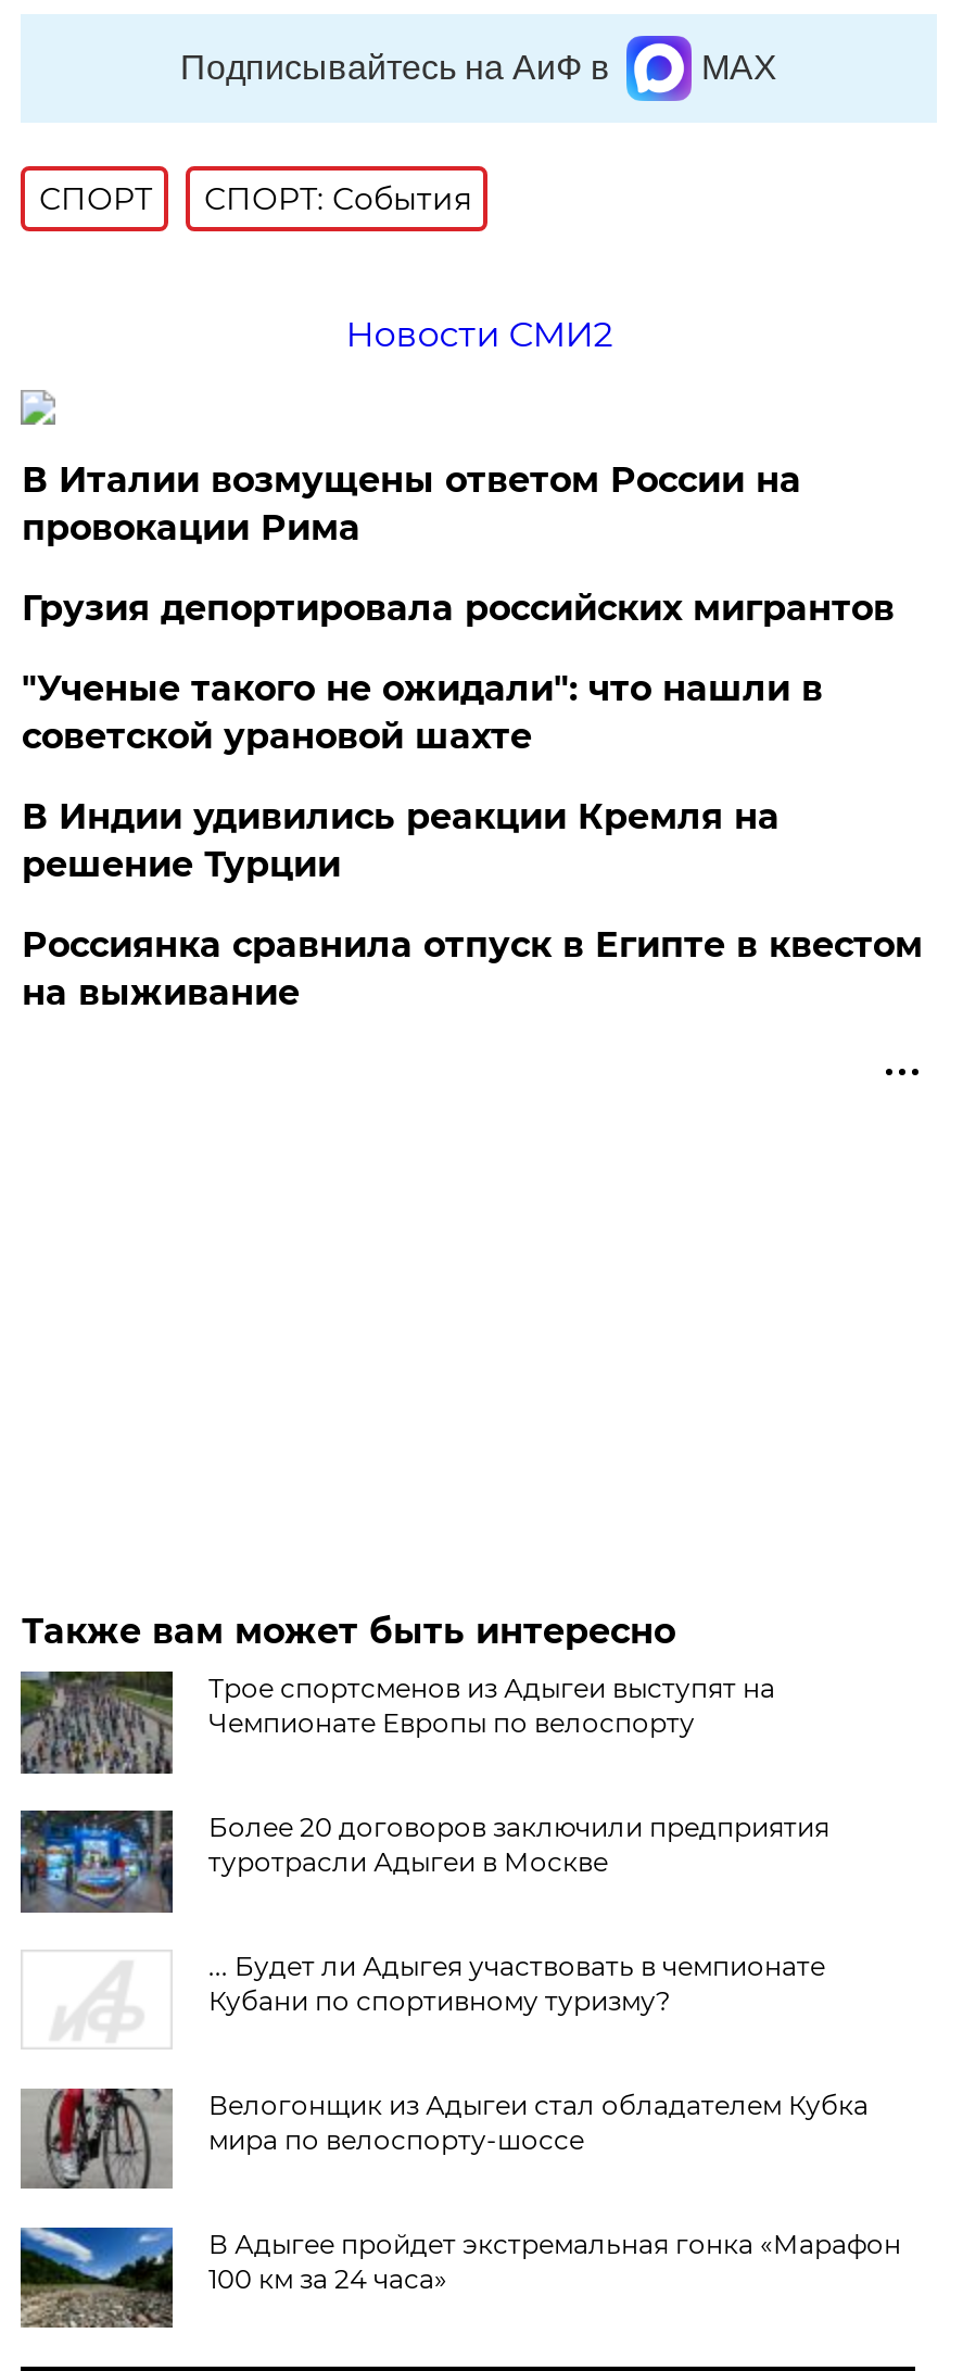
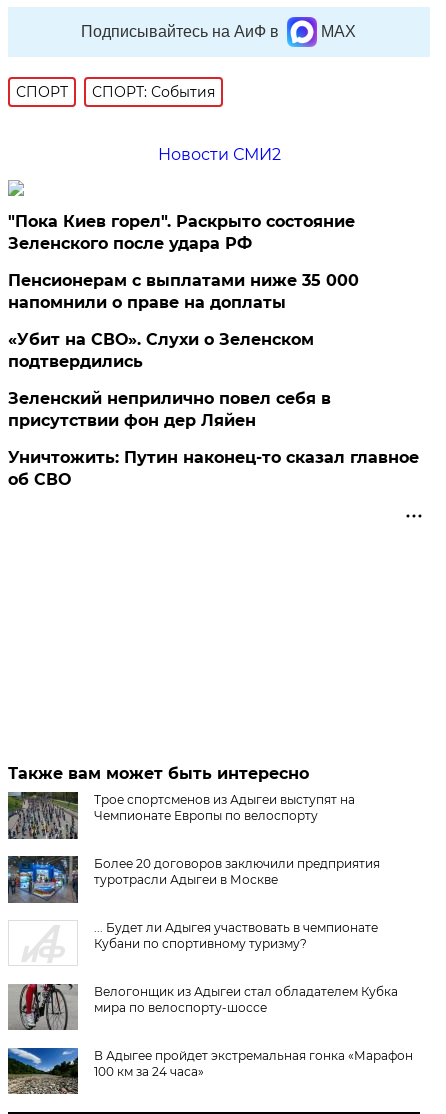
[21,459,801,548] В Италии возмущены ответом России на | провокации Рима -> [8,212,355,253] "Пока Киев горел". Раскрыто состояние | Зеленского после удара РФ
[21,587,894,628] Грузия депортировала российских мигрантов -> [8,271,359,312] Пенсионерам с выплатами ниже 35 000 | напомнили о праве на доплаты
[21,668,823,757] "Ученые такого не ожидали": что нашли в | советской урановой шахте -> [8,330,314,371] «Убит на СВО». Слухи о Зеленском | подтвердились
[21,796,779,885] В Индии удивились реакции Кремля на | решение Турции -> [8,389,331,430] Зеленский неприлично повел cебя в | присутствии фон дер Ляйен
[21,924,923,1013] Россиянка сравнила отпуск в Египте в квестом | на выживание -> [8,448,419,489] Уничтожить: Путин наконец-то сказал главное | об СВО

